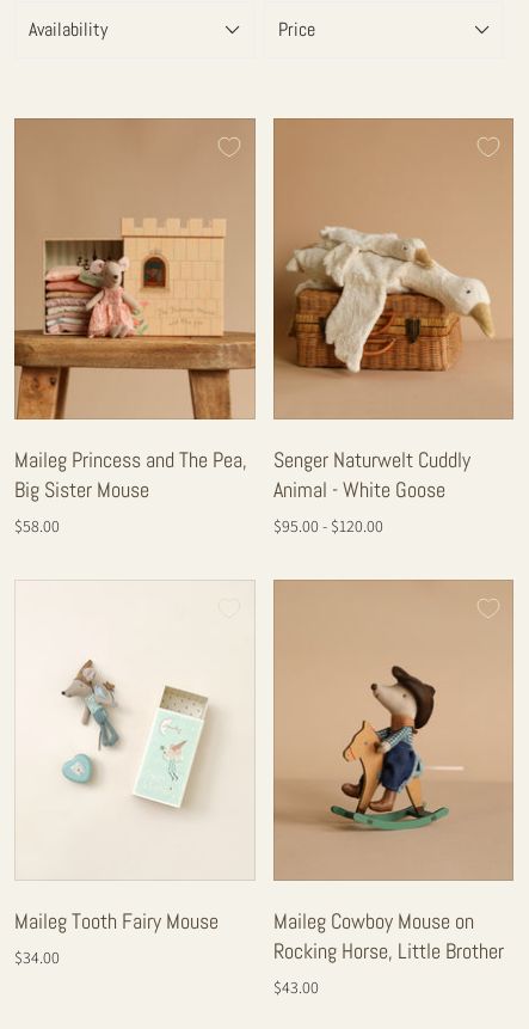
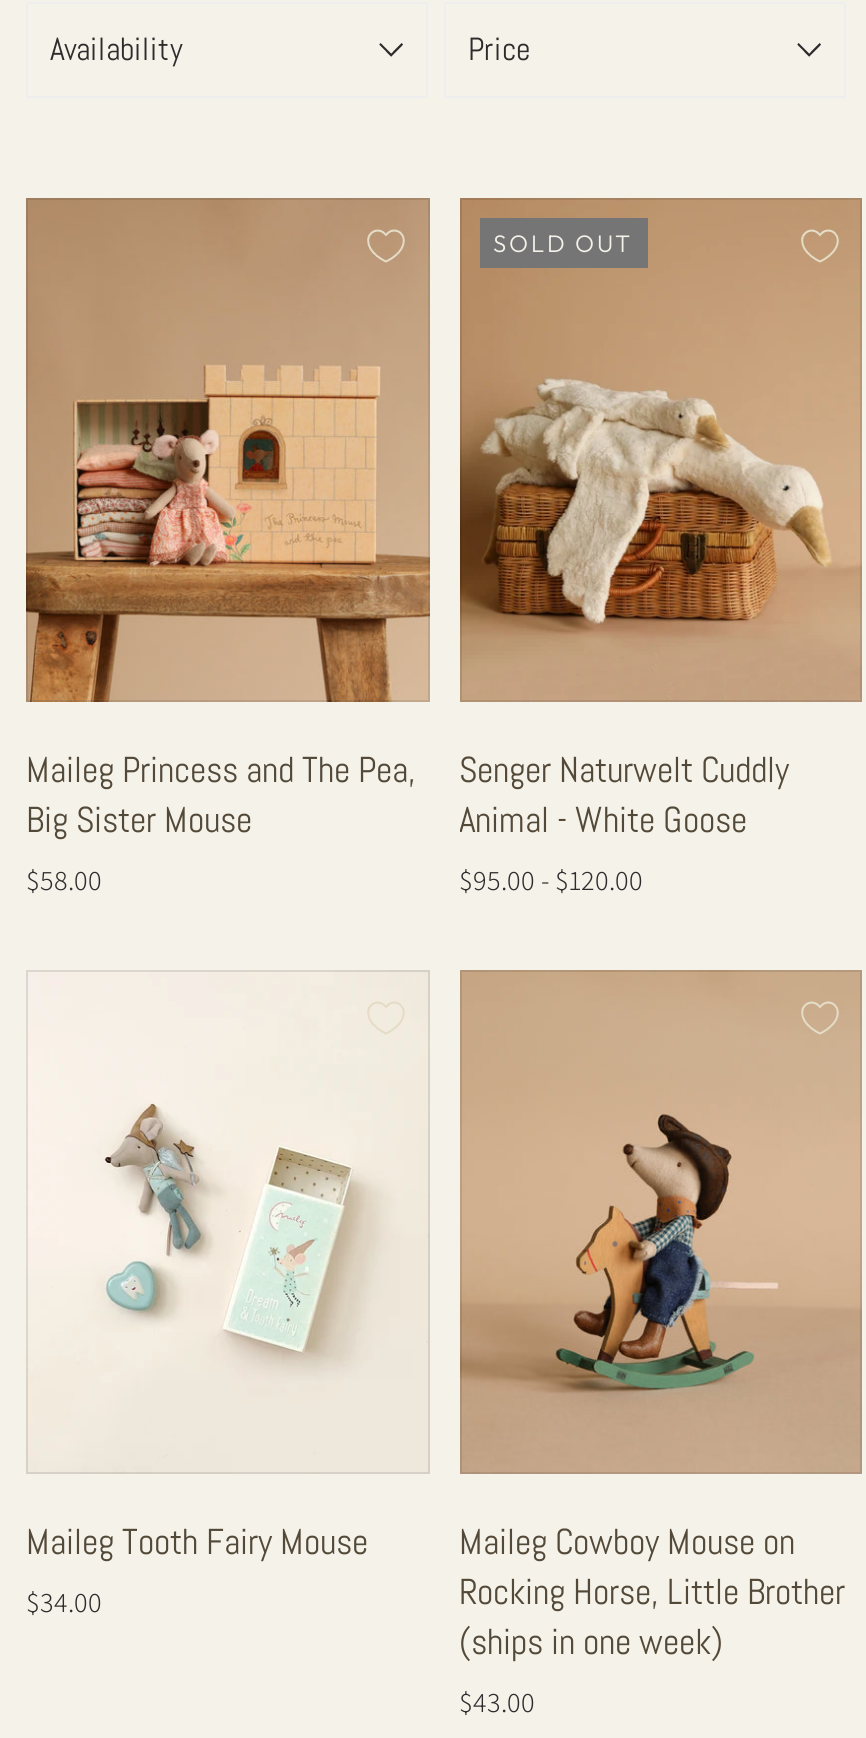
none -> [493,228,633,258] SOLD OUT
none -> [459,1618,723,1664] (ships in one week)

